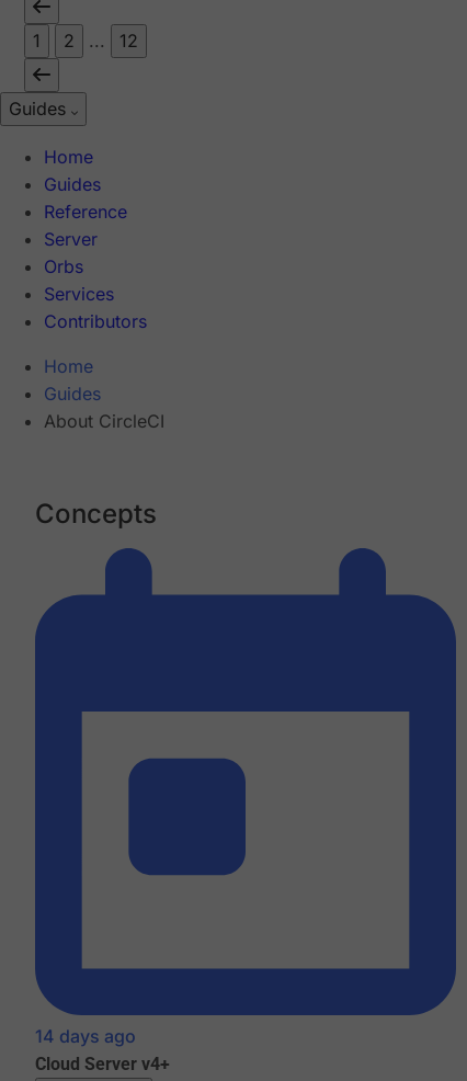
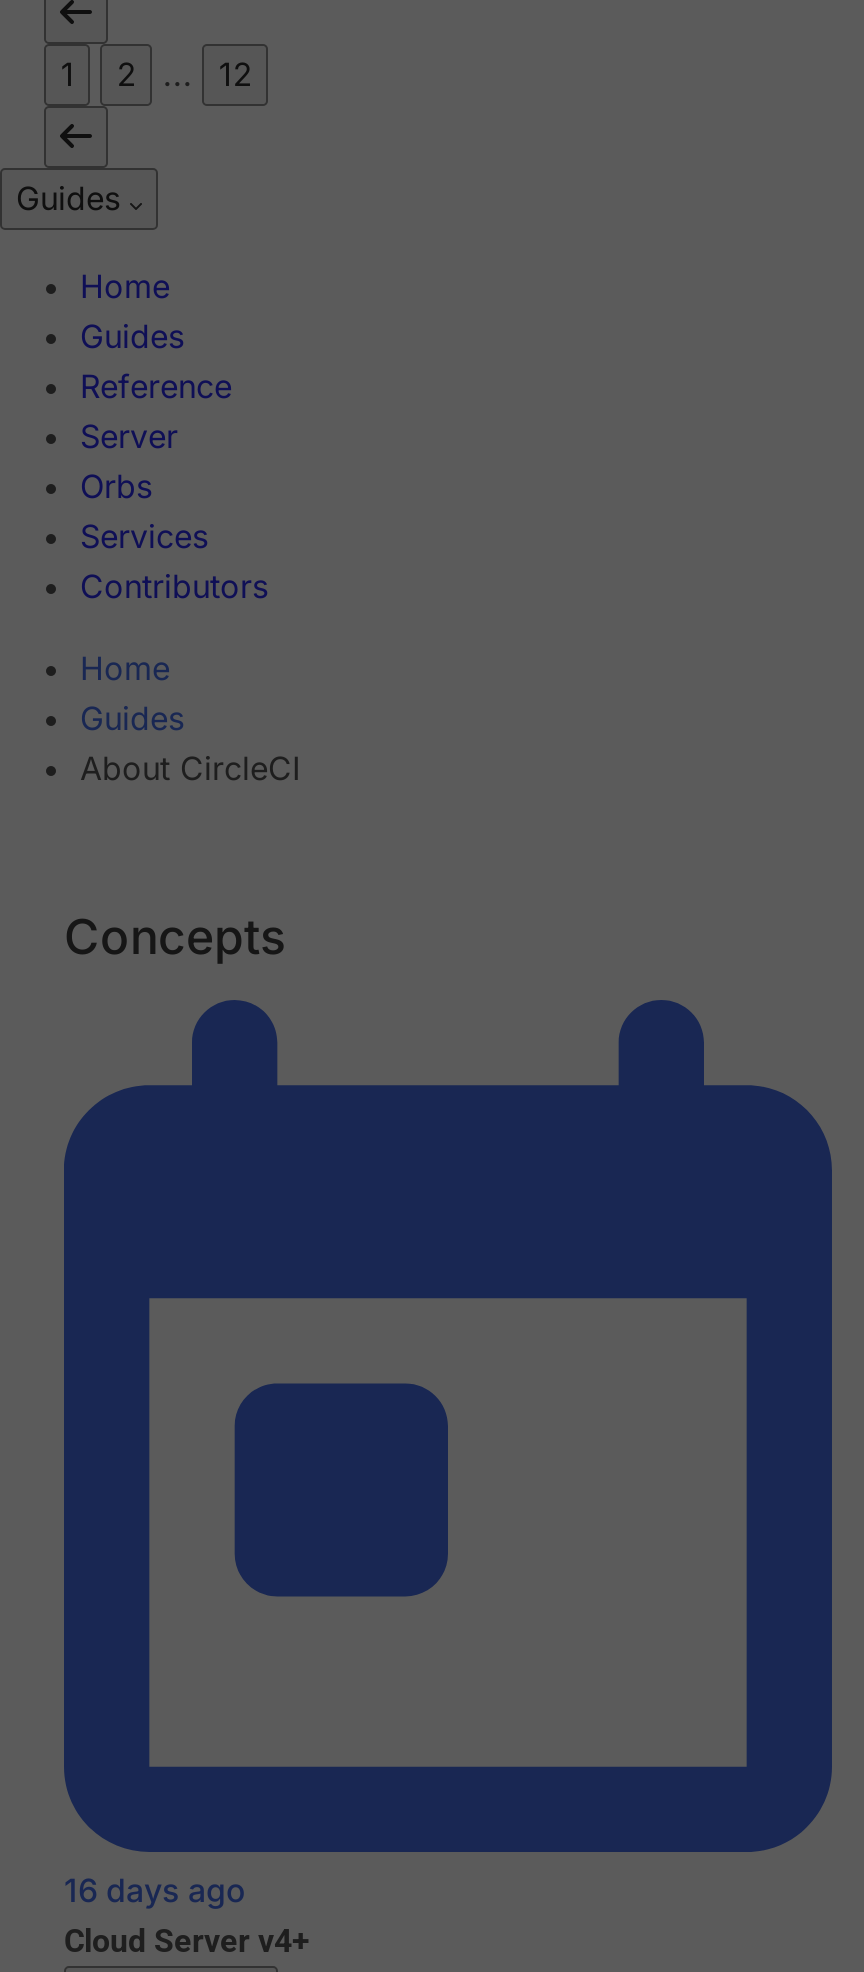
[35,1026,136,1048] 14 days ago -> [64,1871,246,1911] 16 days ago

